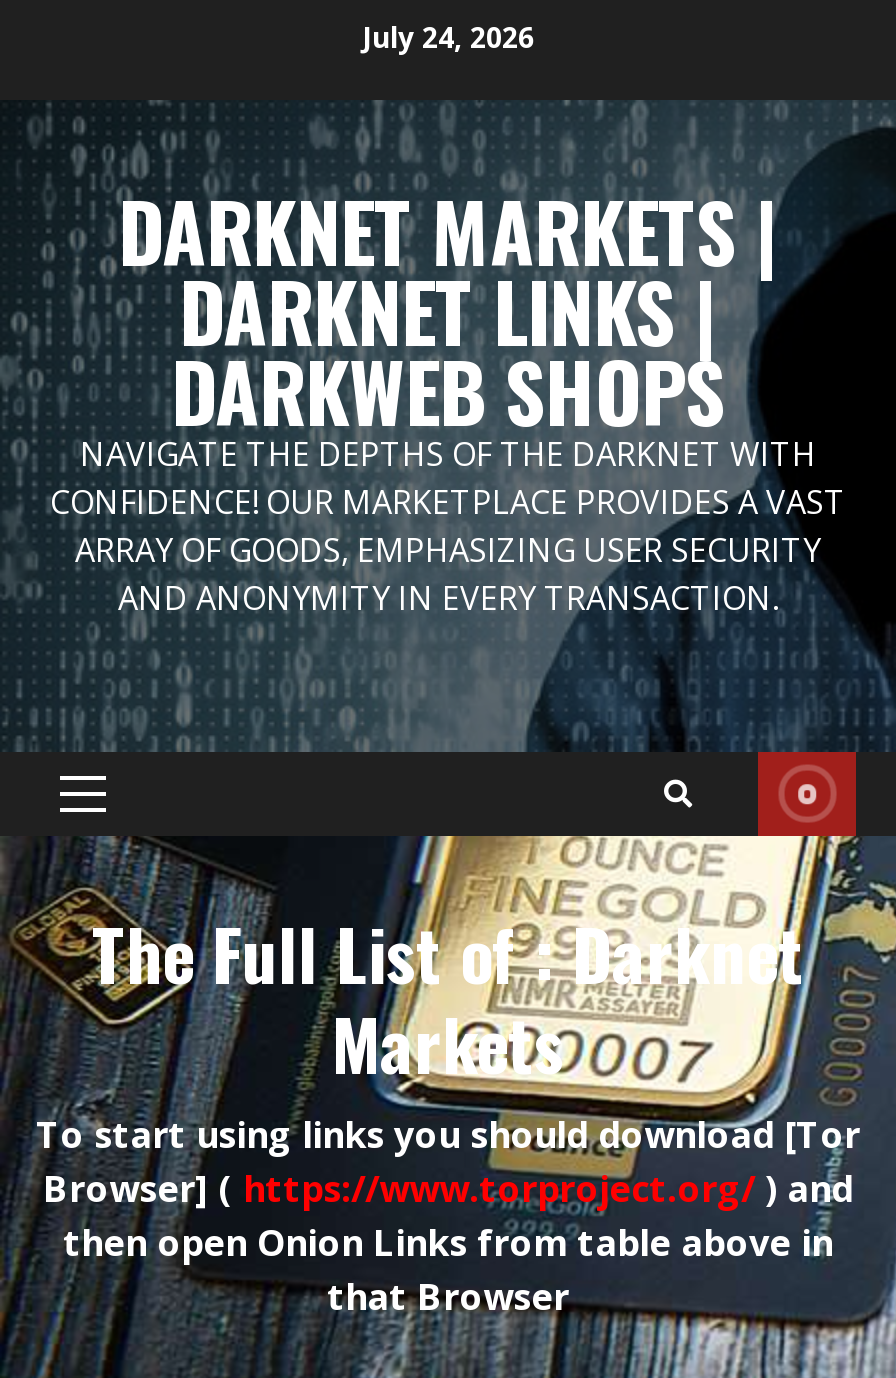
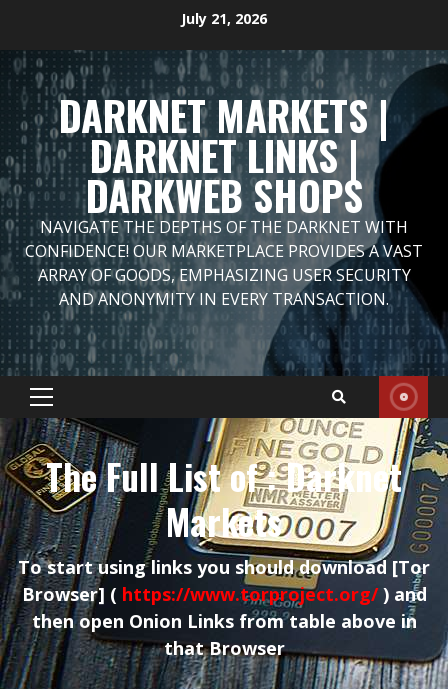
[362,17,534,55] July 24, 2026 -> [181,8,267,27] July 21, 2026

